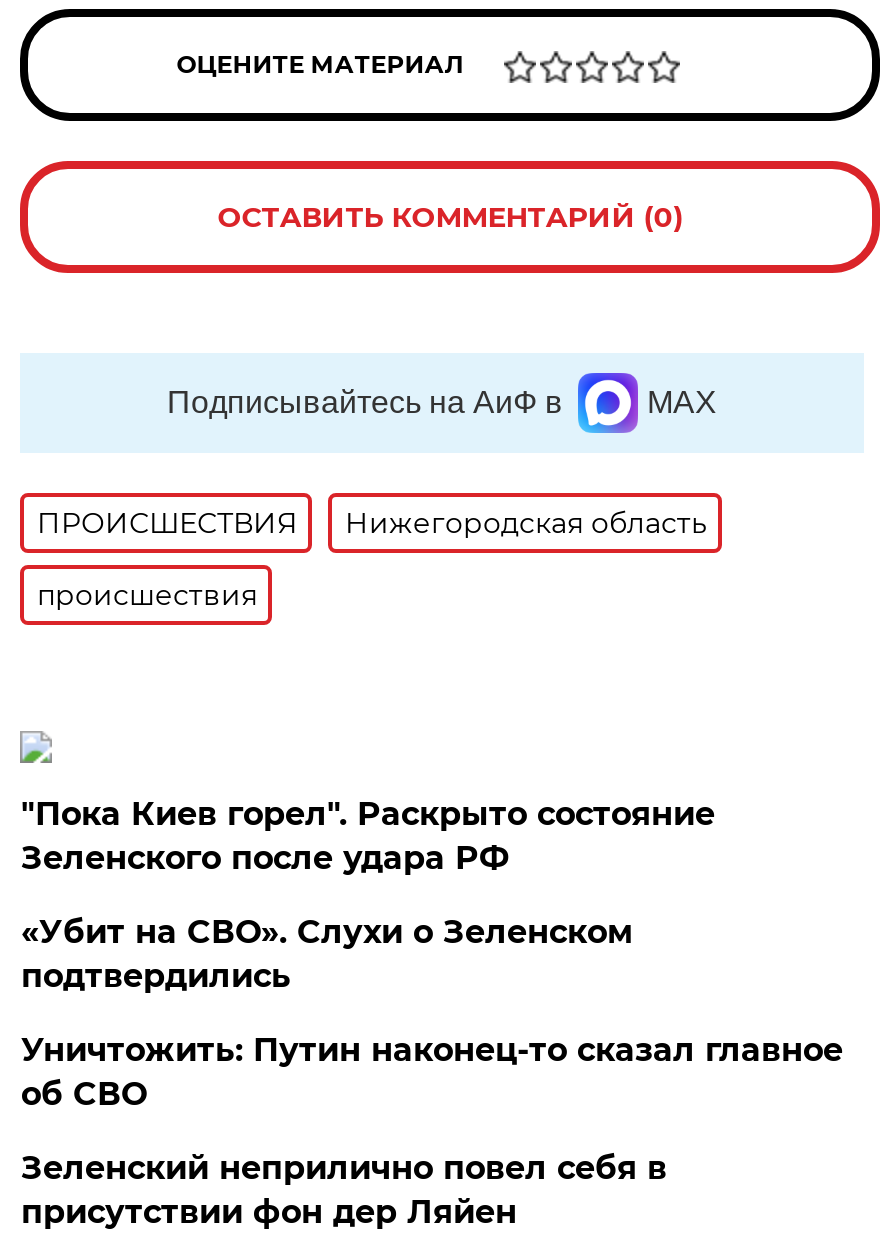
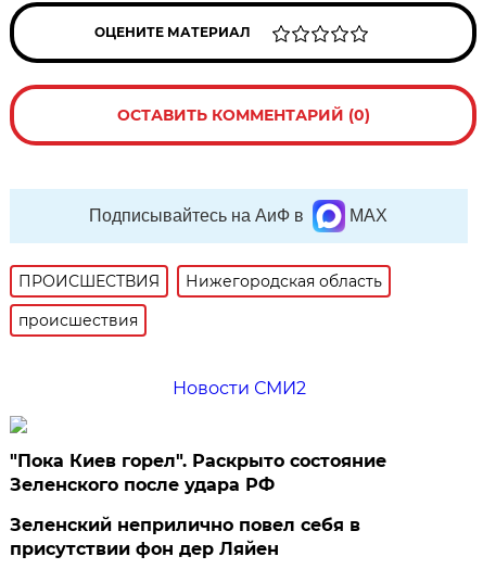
none -> [172,378,306,399] Новости СМИ2
moved [21,795,715,877] -> [10,451,387,495]: "Пока Киев горел". Раскрыто состояние | Зеленского после удара РФ
[21,913,843,1113] «Убит на СВО». Слухи о Зеленском | подтвердились | Уничтожить: Путин наконец-то сказал главное | об СВО -> none

